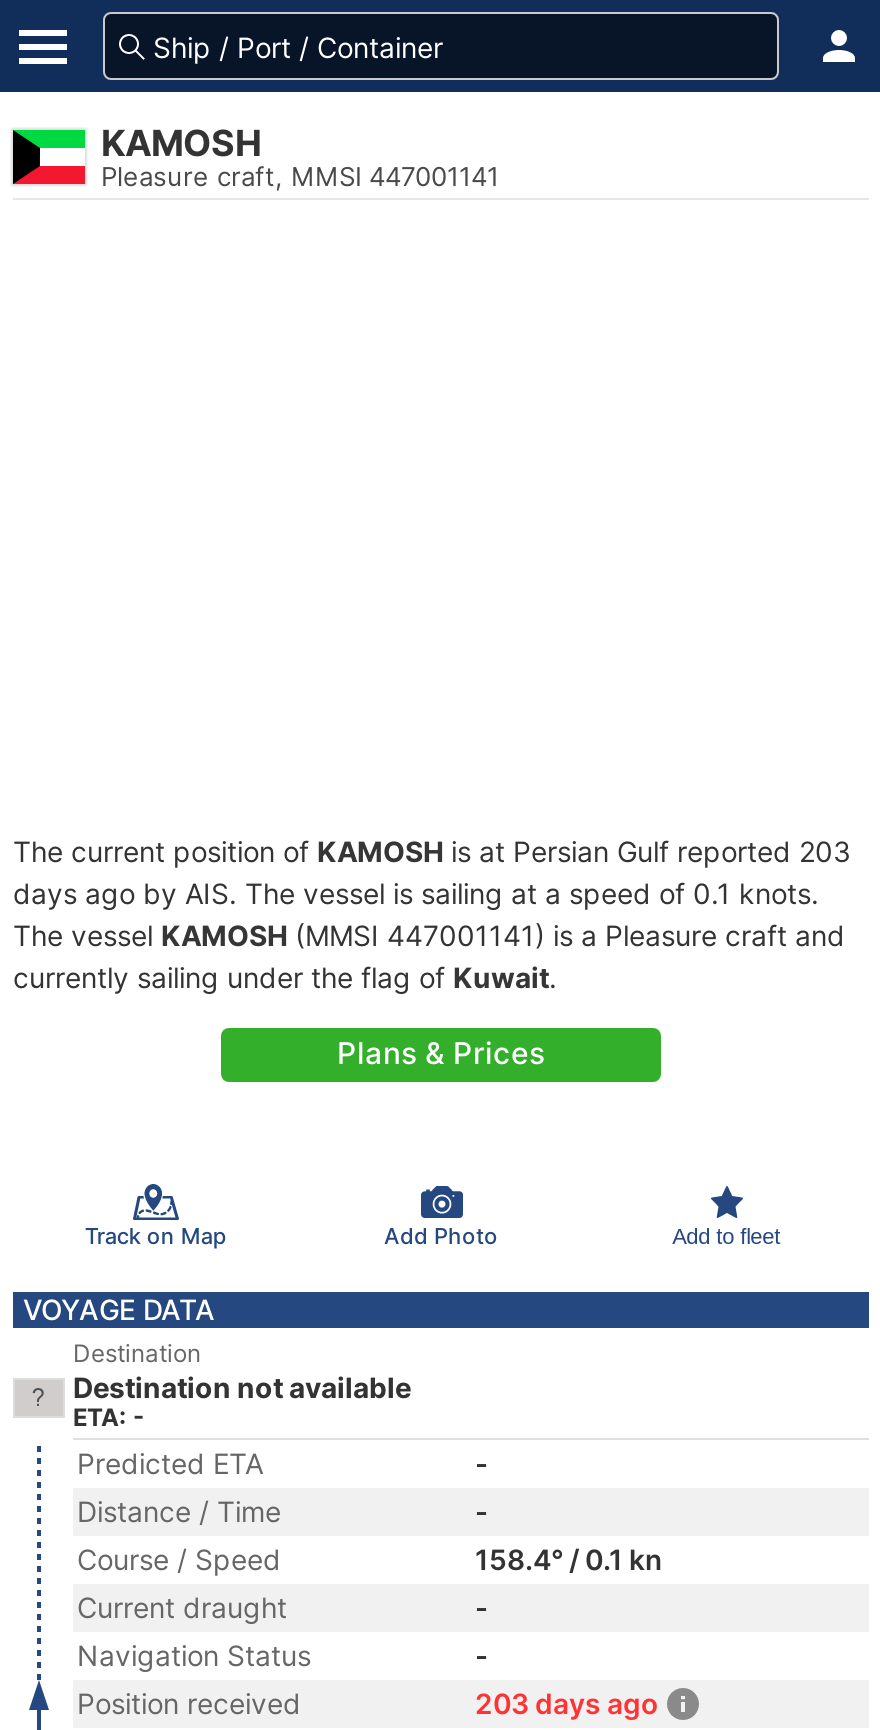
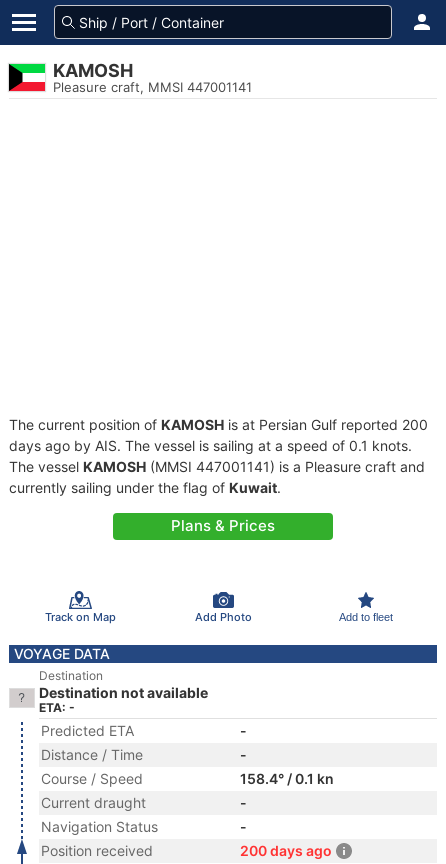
[13,834,851,868] The current position of KAMOSH is at Persian Gulf reported 203 -> [9,416,428,433] The current position of KAMOSH is at Persian Gulf reported 200
[475,1686,659,1720] 203 days ago -> [240,842,332,859] 200 days ago

